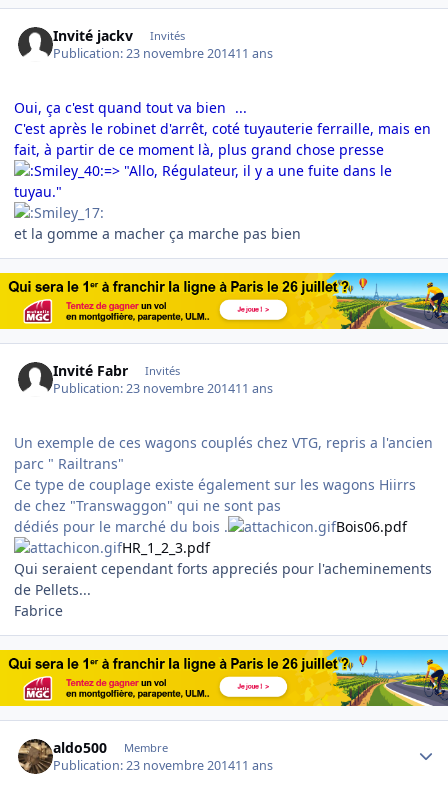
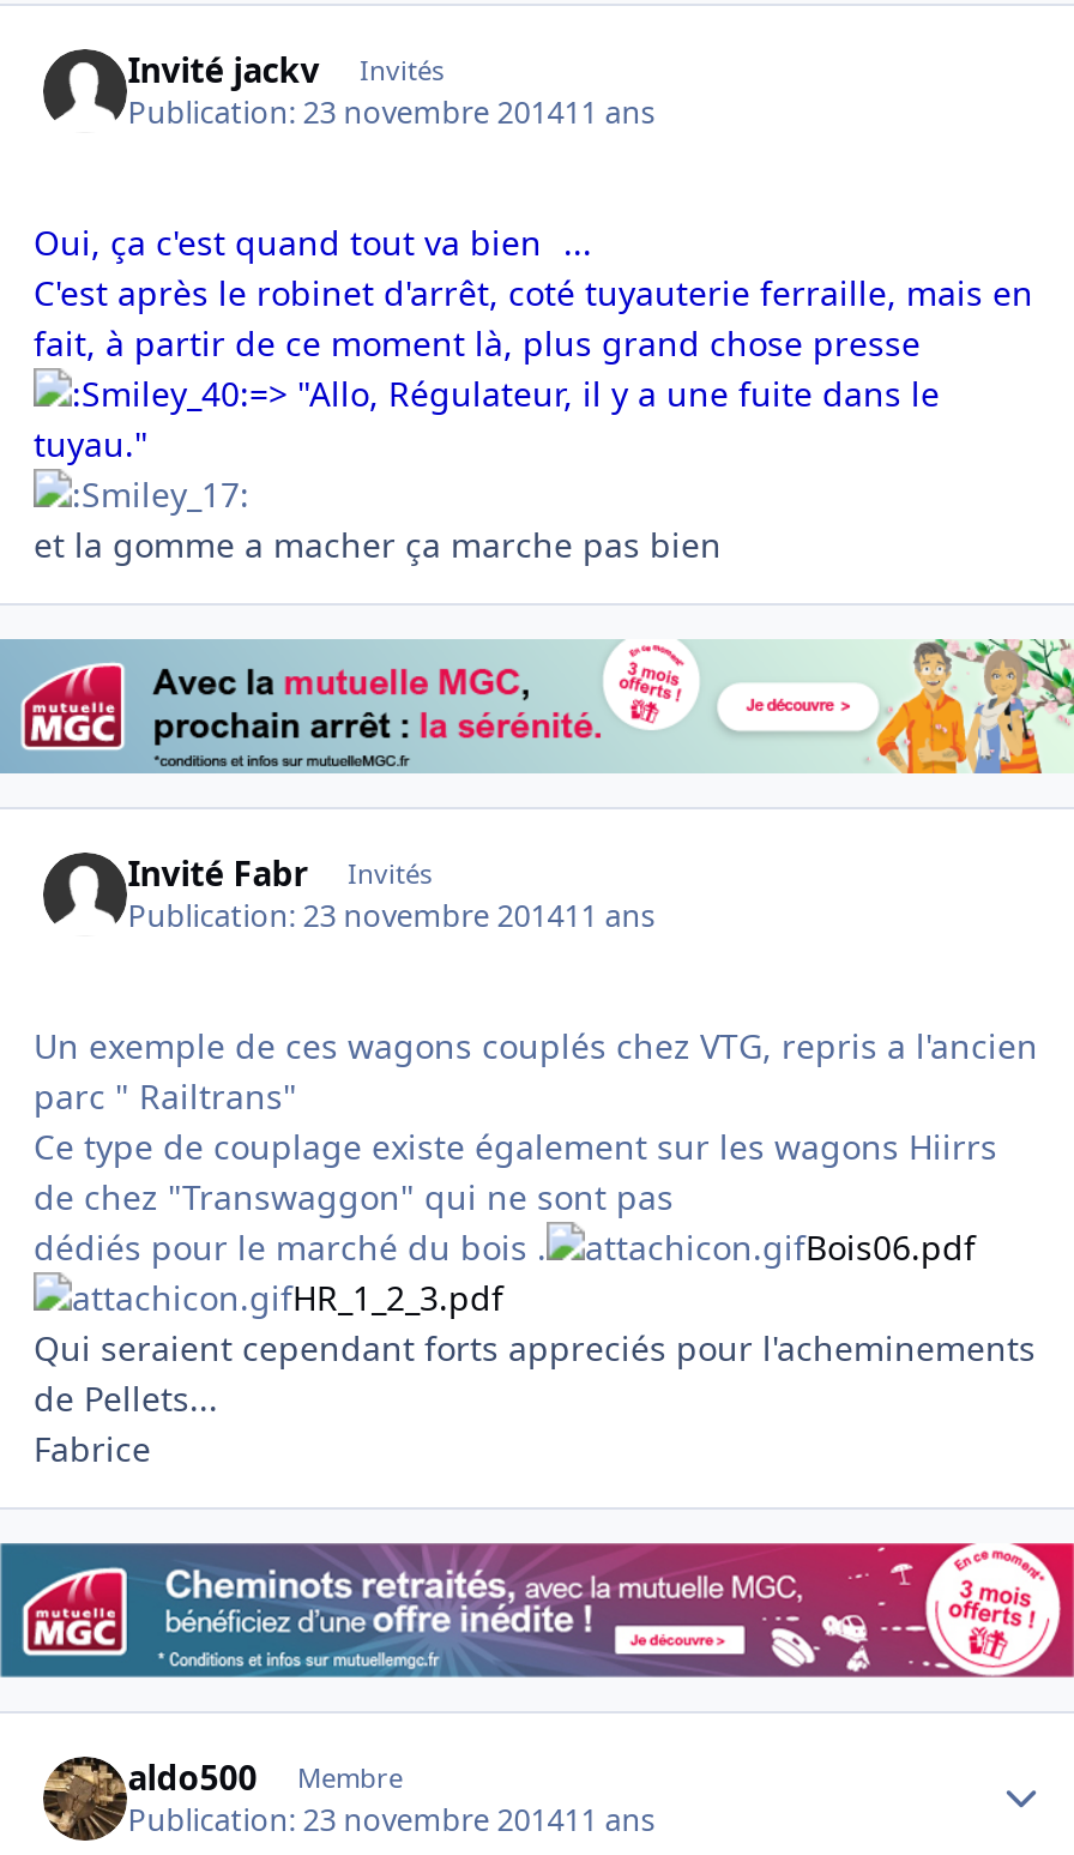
[3,272,445,330] [image] -> [7,637,1067,776] [image]
[3,649,445,707] [image] -> [7,1541,1067,1680] [image]

